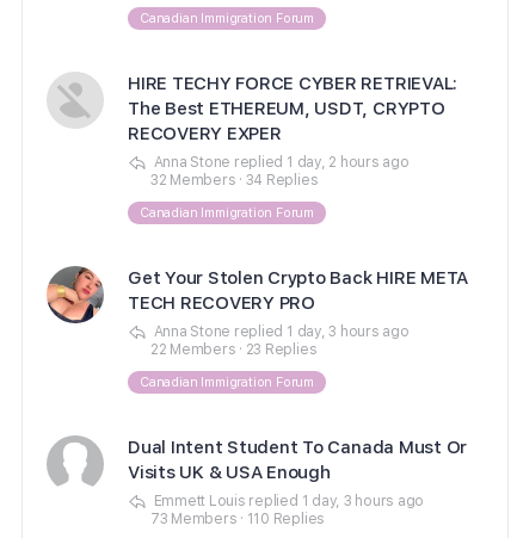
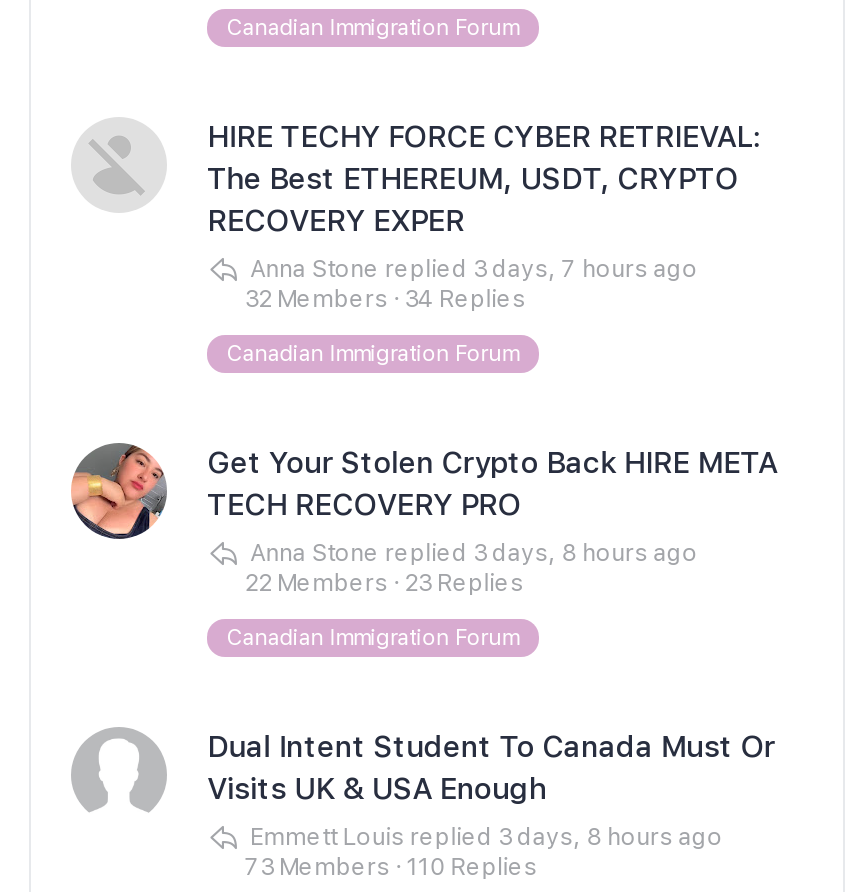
[153,154,409,170] Anna Stone replied 1 day, 2 hours ago -> [250,255,698,283] Anna Stone replied 3 days, 7 hours ago
[153,323,409,340] Anna Stone replied 1 day, 3 hours ago -> [250,539,698,567] Anna Stone replied 3 days, 8 hours ago
[153,493,424,509] Emmett Louis replied 1 day, 3 hours ago -> [250,823,723,851] Emmett Louis replied 3 days, 8 hours ago

